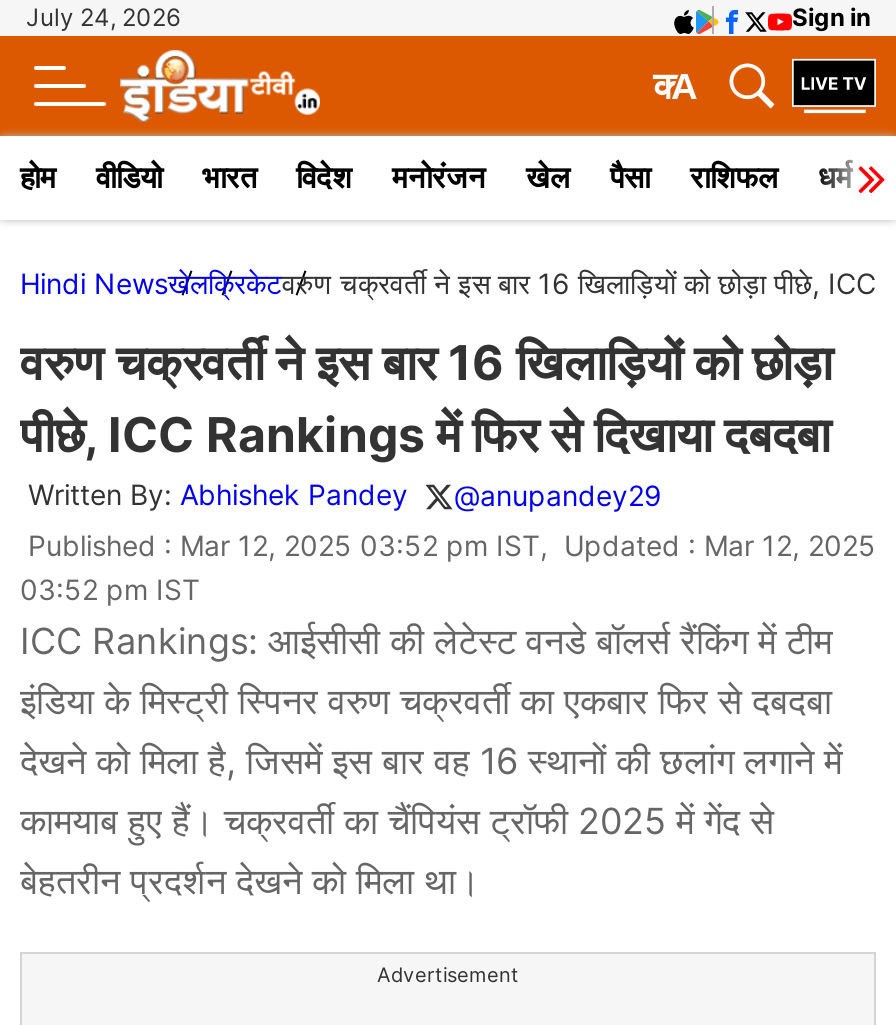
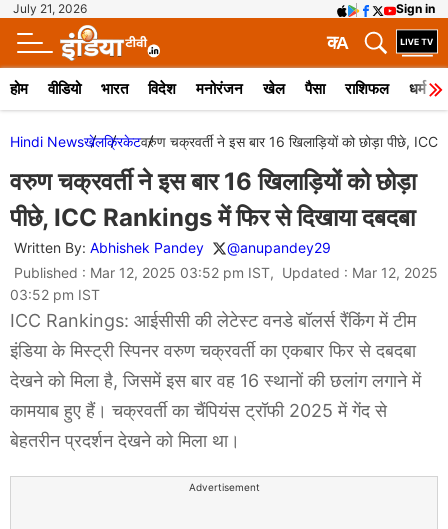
[26,2,180,32] July 24, 2026 -> [13,1,87,16] July 21, 2026

